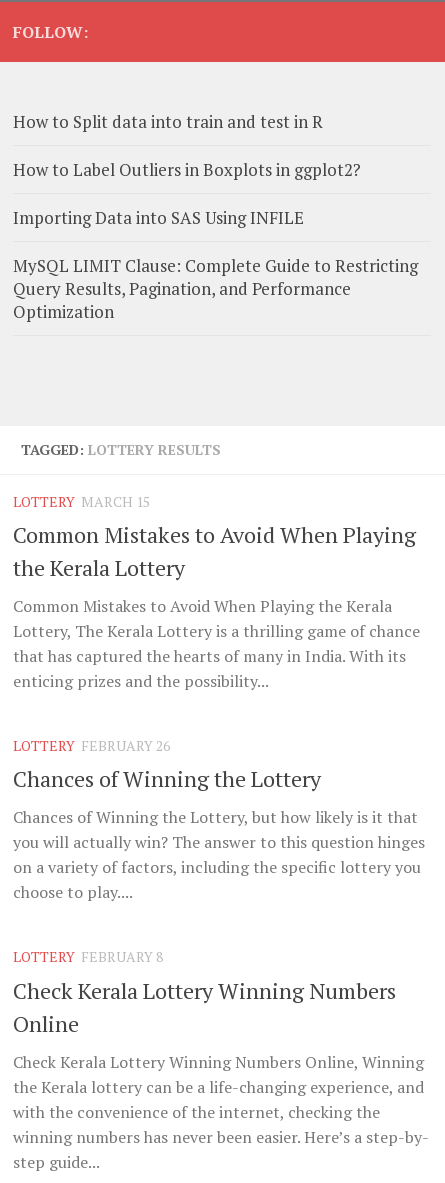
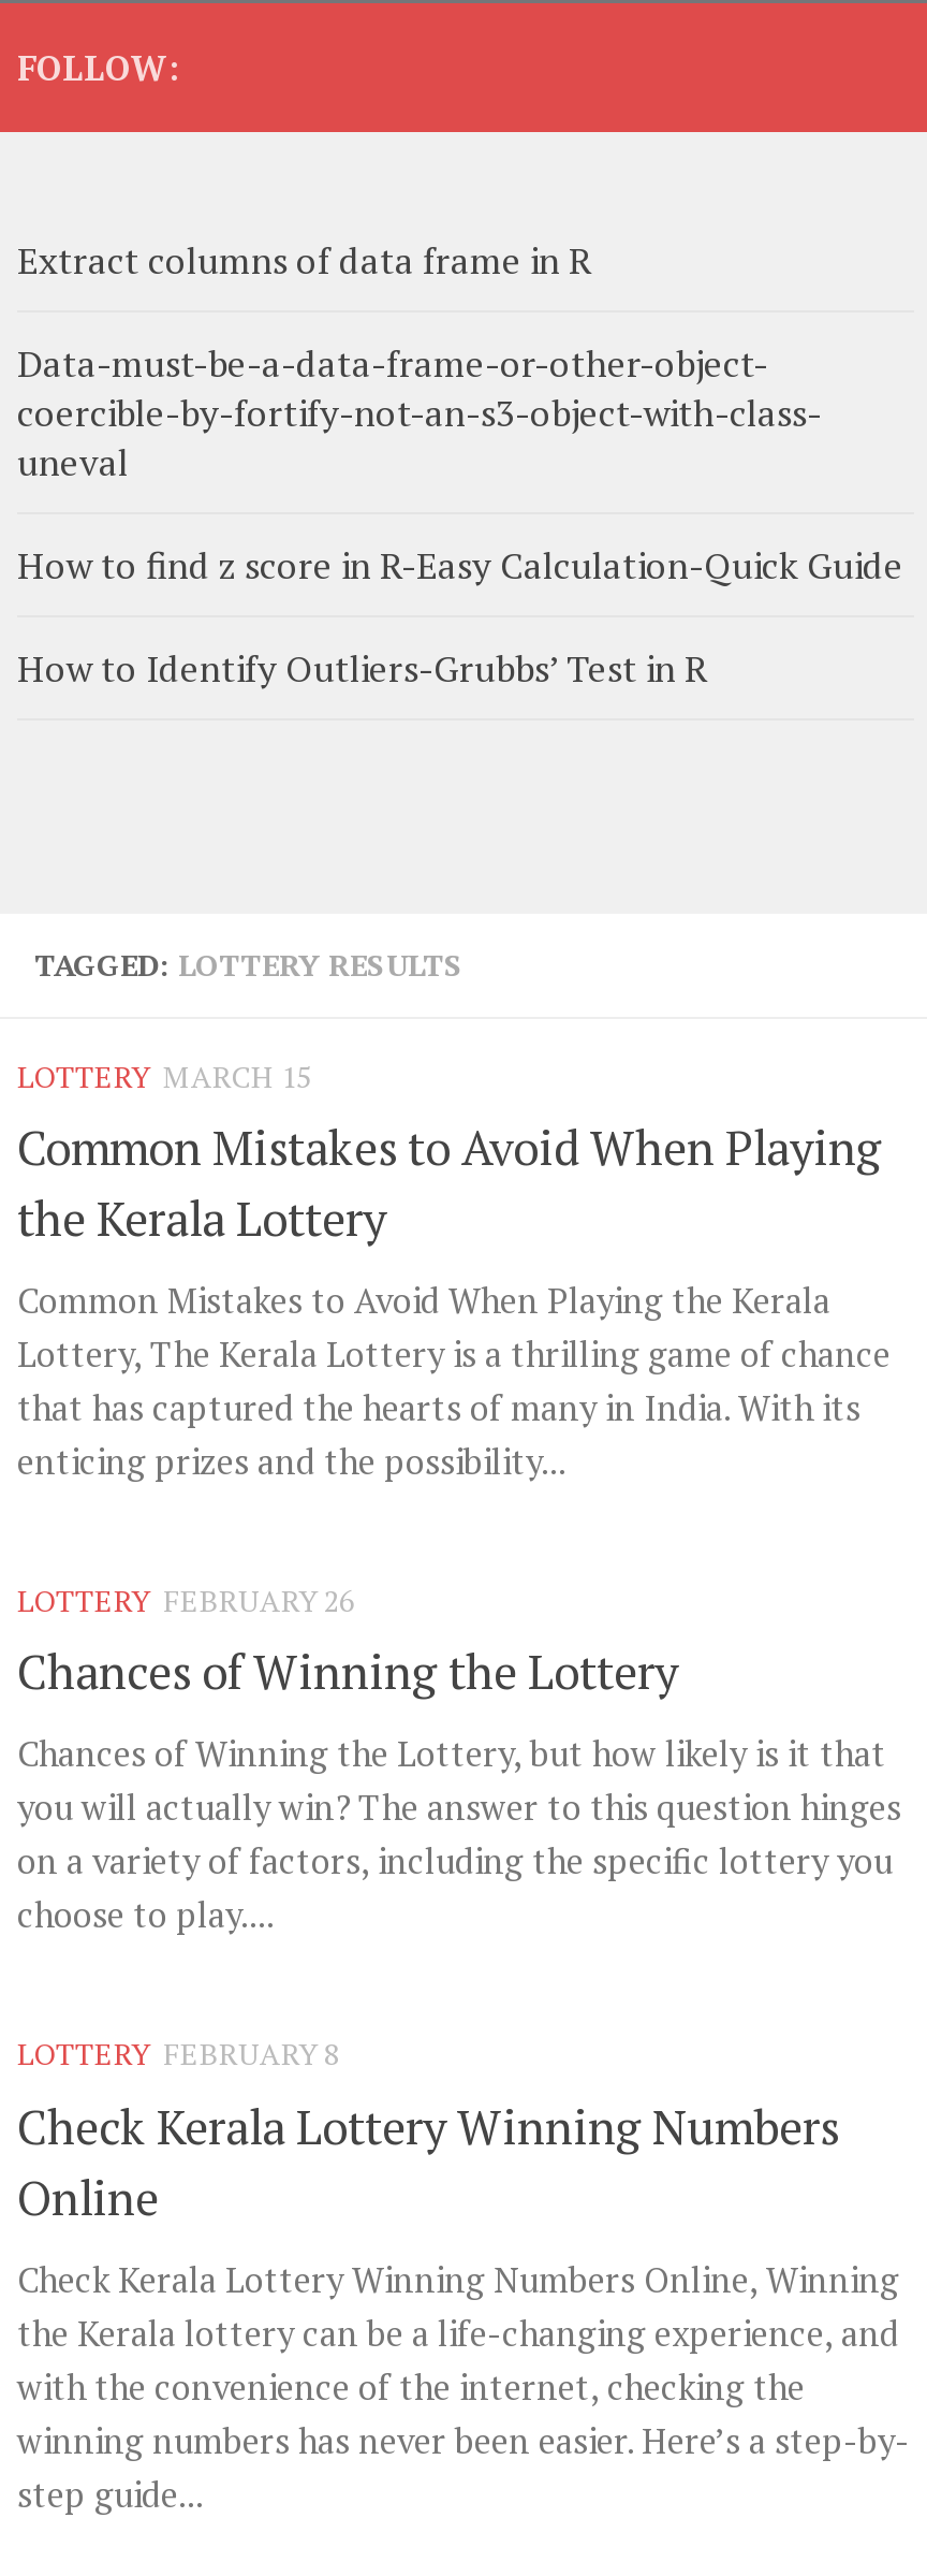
[13,110,323,133] How to Split data into train and test in R -> [17,235,592,285] Extract columns of data frame in R
[13,158,361,181] How to Label Outliers in Boxplots in ggplot2? -> [17,338,822,486] Data-must-be-a-data-frame-or-other-object- | coercible-by-fortify-not-an-s3-object-with-class- | uneval
[13,206,304,229] Importing Data into SAS Using INFILE -> [17,540,903,590] How to find z score in R-Easy Calculation-Quick Guide
[13,254,418,323] MySQL LIMIT Clause: Complete Guide to Restricting | Query Results, Pagination, and Performance | Optimization -> [17,643,708,693] How to Identify Outliers-Grubbs’ Test in R

